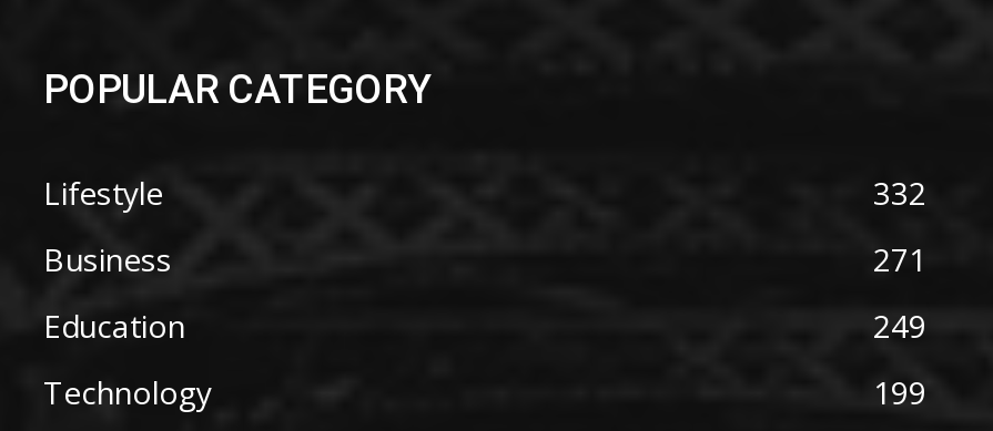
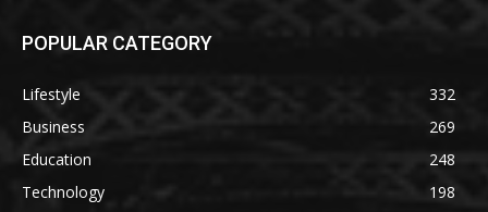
[873,238,926,280] 271 -> [429,117,455,137] 269
[873,304,926,346] 249 -> [429,149,455,170] 248
[873,371,926,413] 199 -> [429,182,455,203] 198

